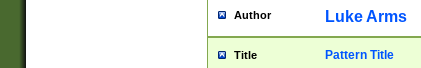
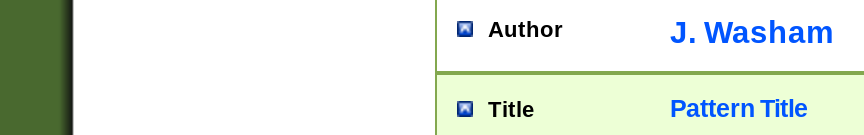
[324,8,406,25] Luke Arms -> [670,15,834,49] J. Washam

